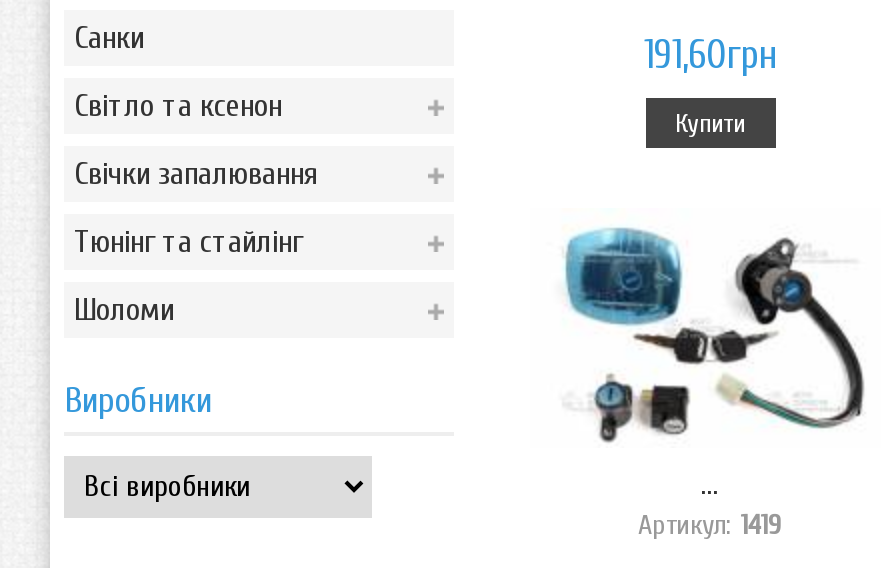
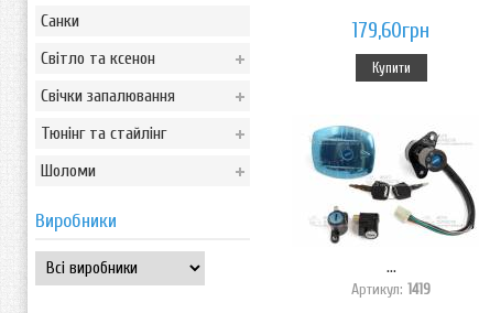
[644,32,776,78] 191,60грн -> [352,18,429,43] 179,60грн

